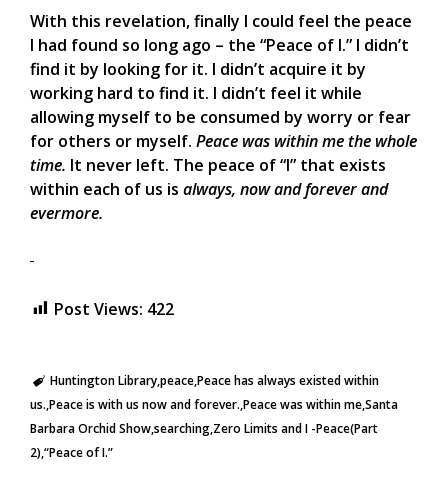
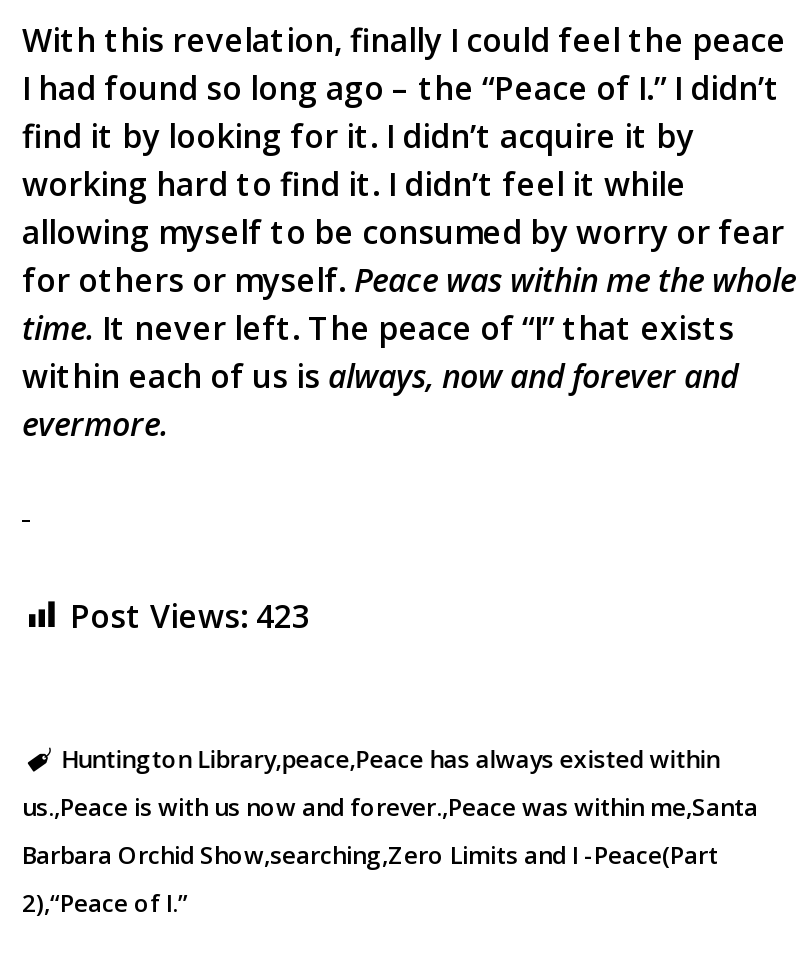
[54,298,174,320] Post Views: 422 -> [70,593,310,637] Post Views: 423

